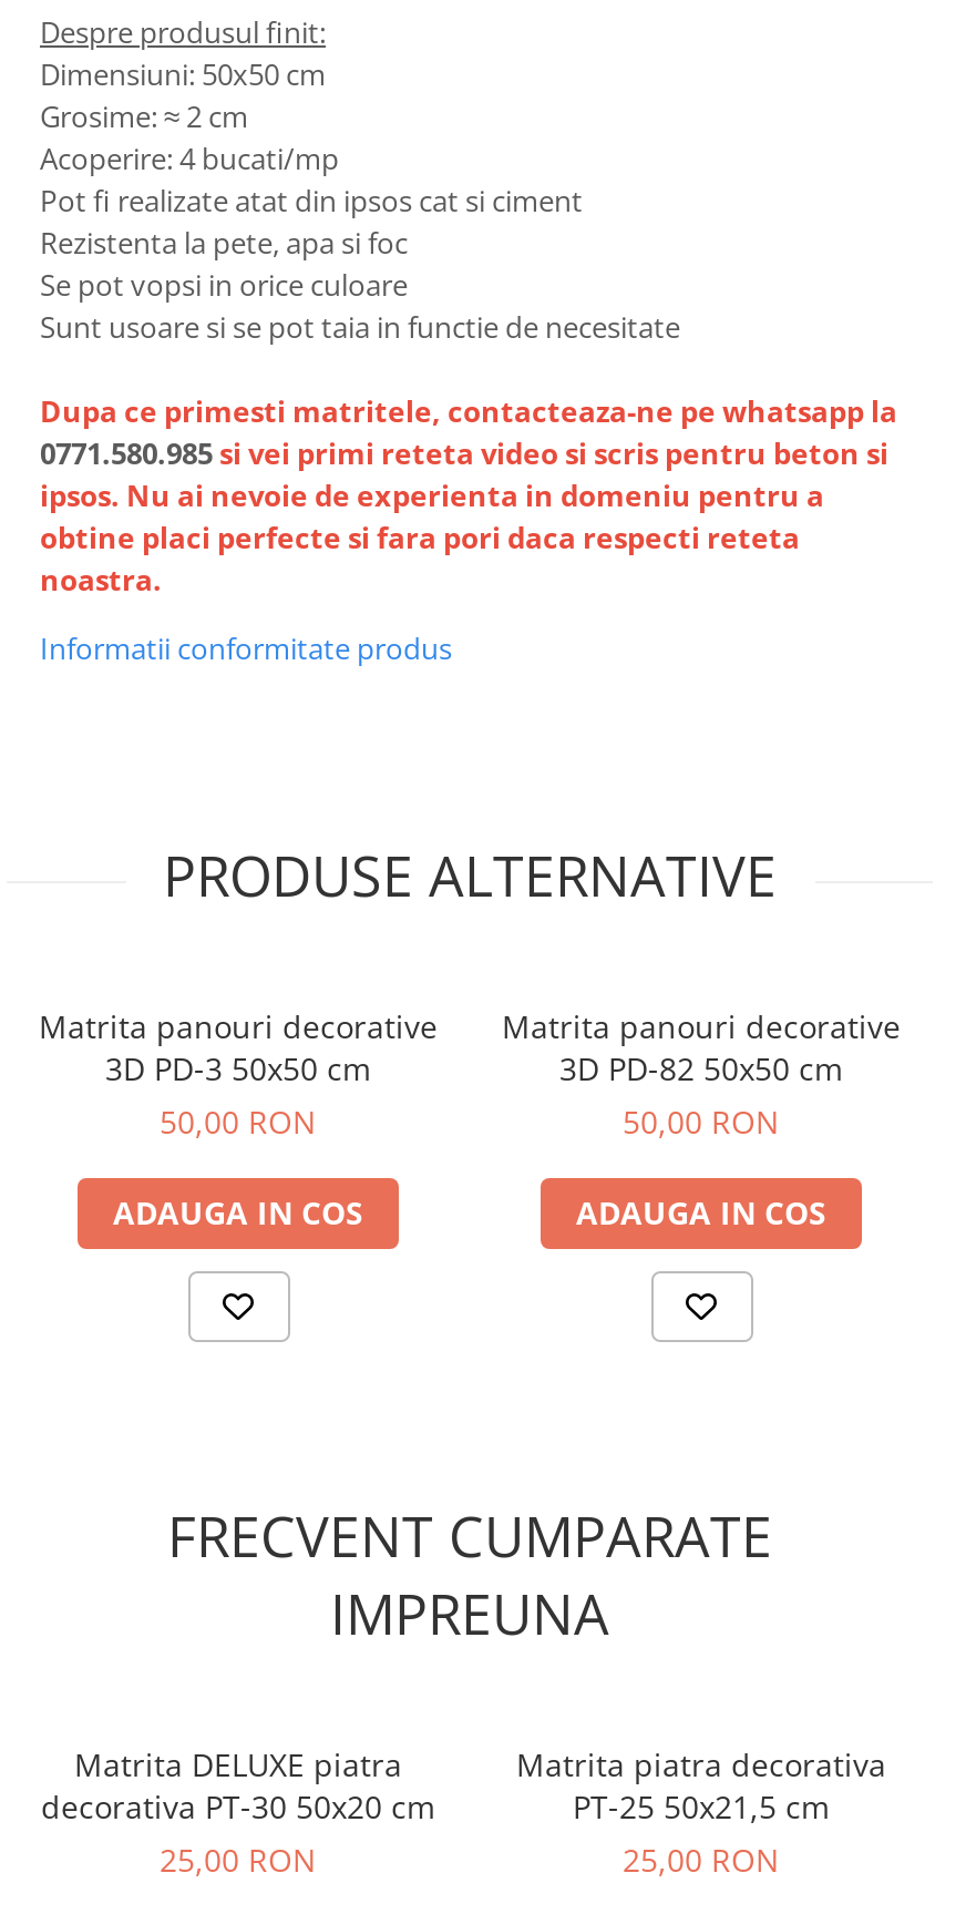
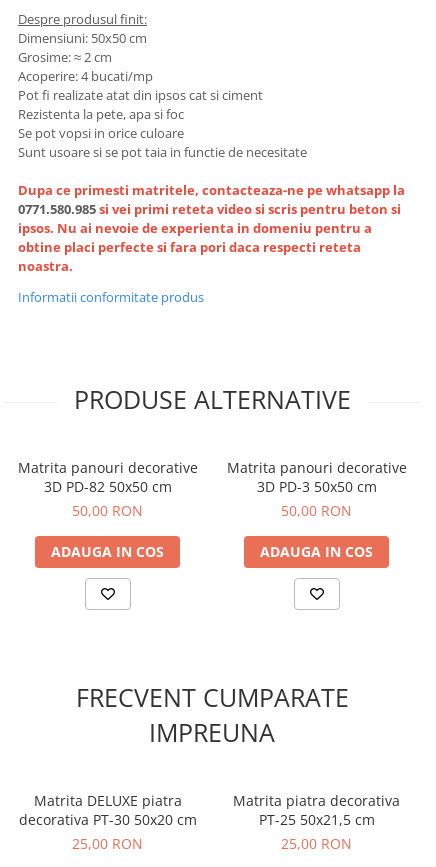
[105,1047,371,1089] 3D PD-3 50x50 cm -> [43,477,171,496] 3D PD-82 50x50 cm
[559,1047,843,1089] 3D PD-82 50x50 cm -> [256,477,376,496] 3D PD-3 50x50 cm

